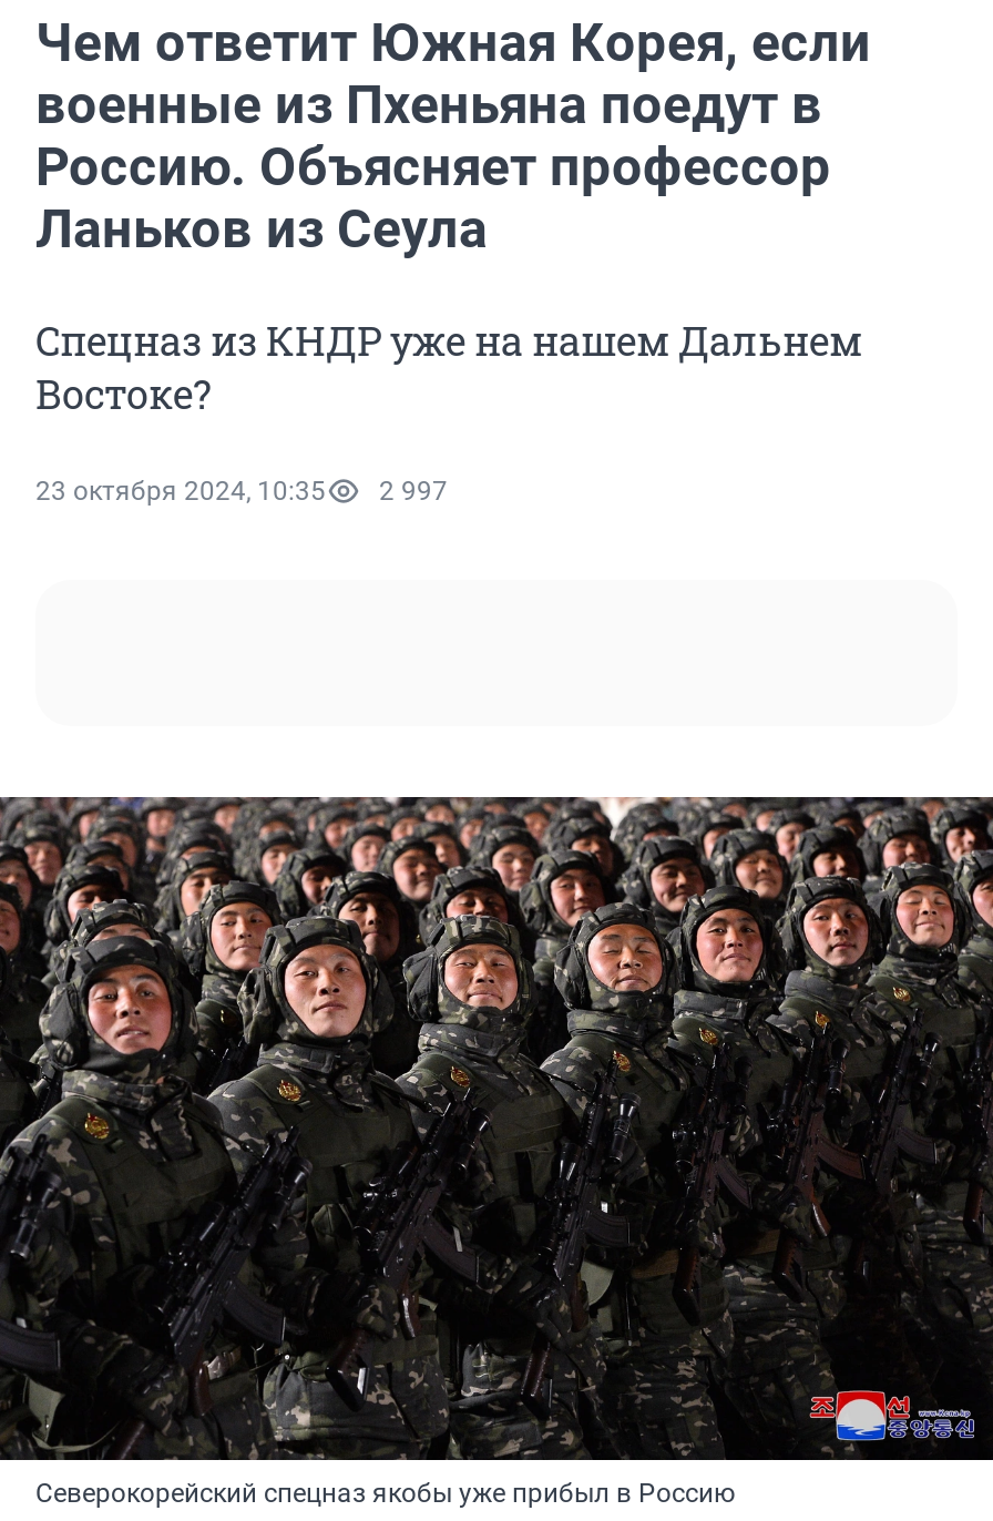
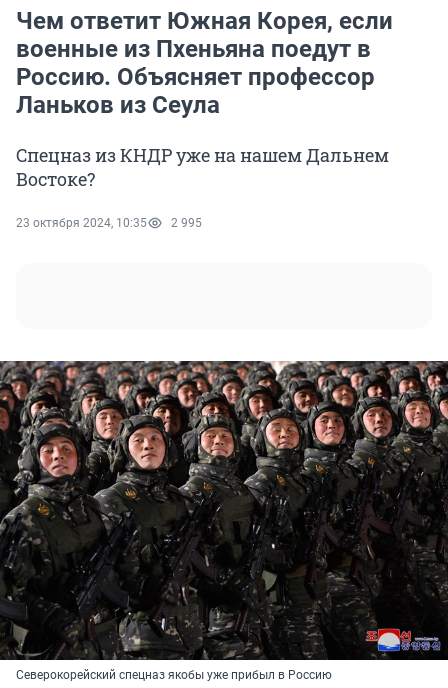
[35,476,448,507] 23 октября 2024, 10:35 2 997 -> [16,216,202,230] 23 октября 2024, 10:35 2 995

